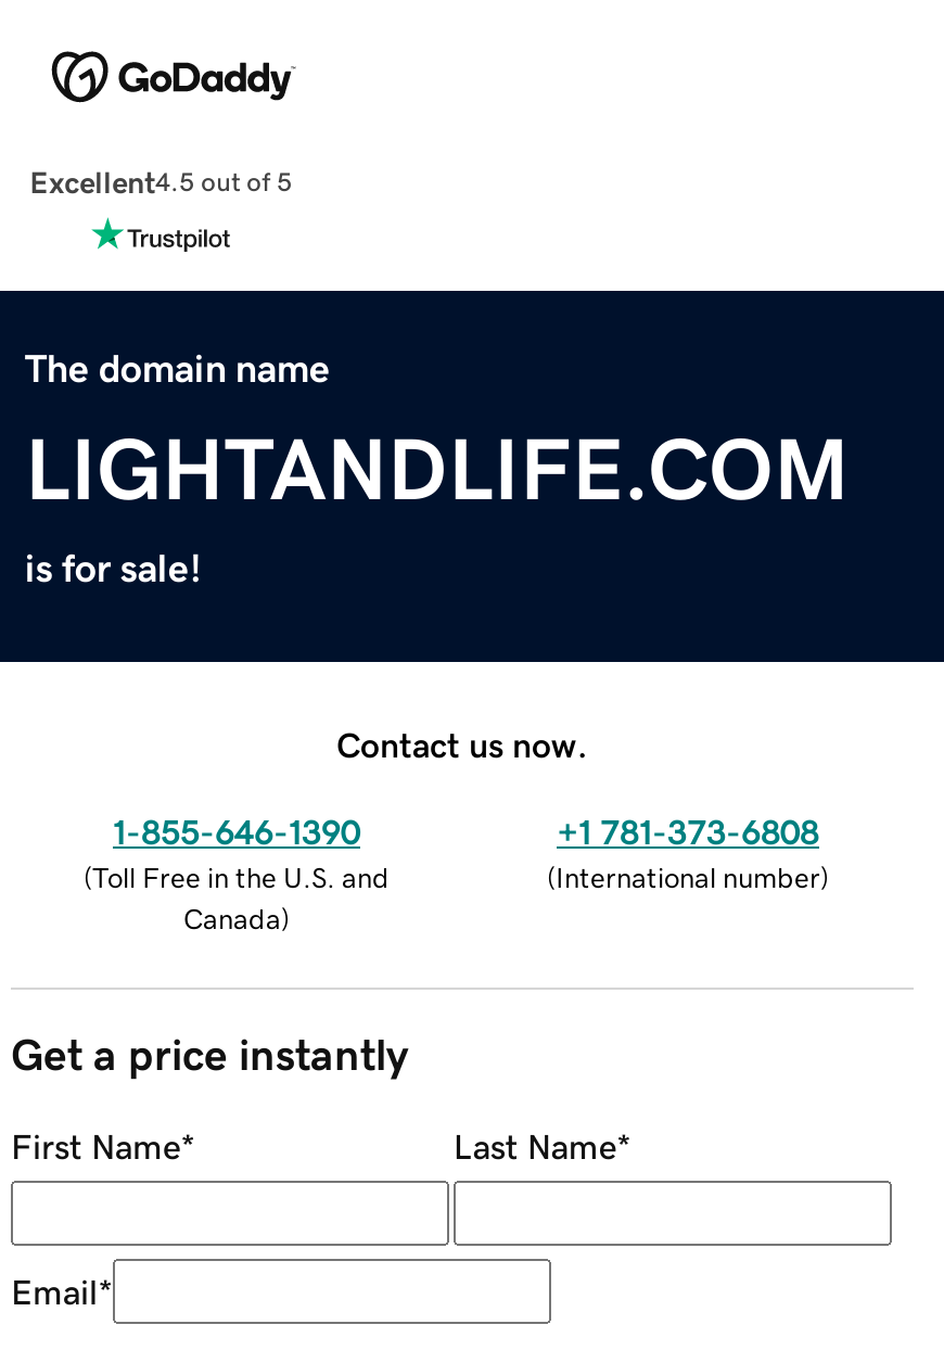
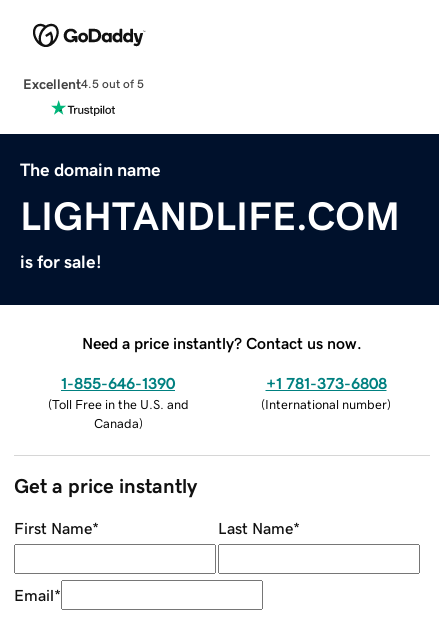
[336,726,588,761] Contact us now. -> [82,335,362,351] Need a price instantly? Contact us now.

